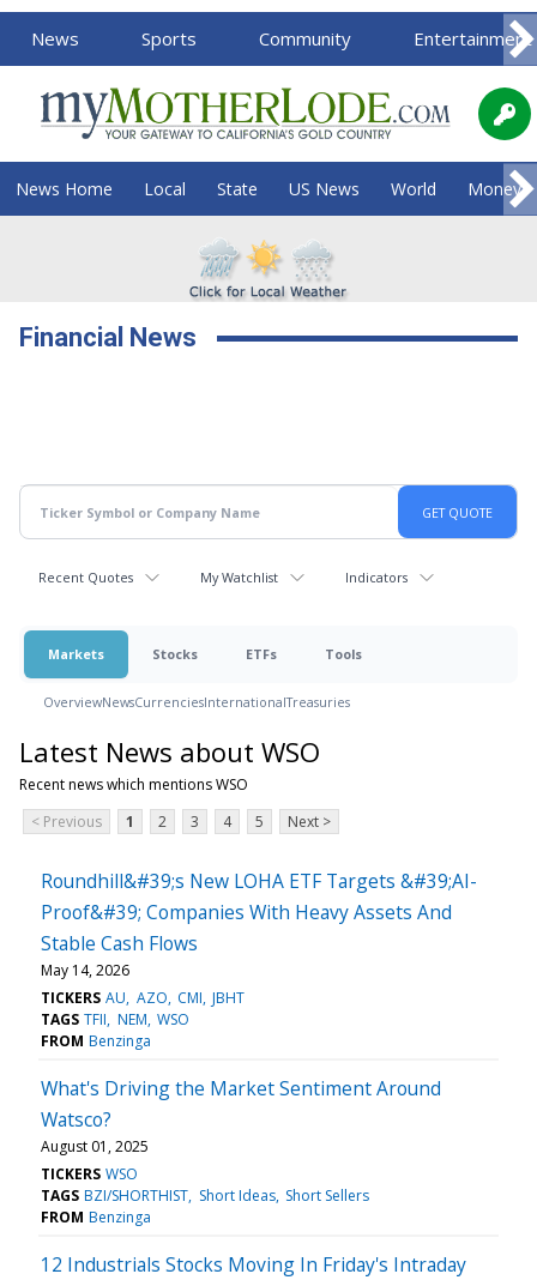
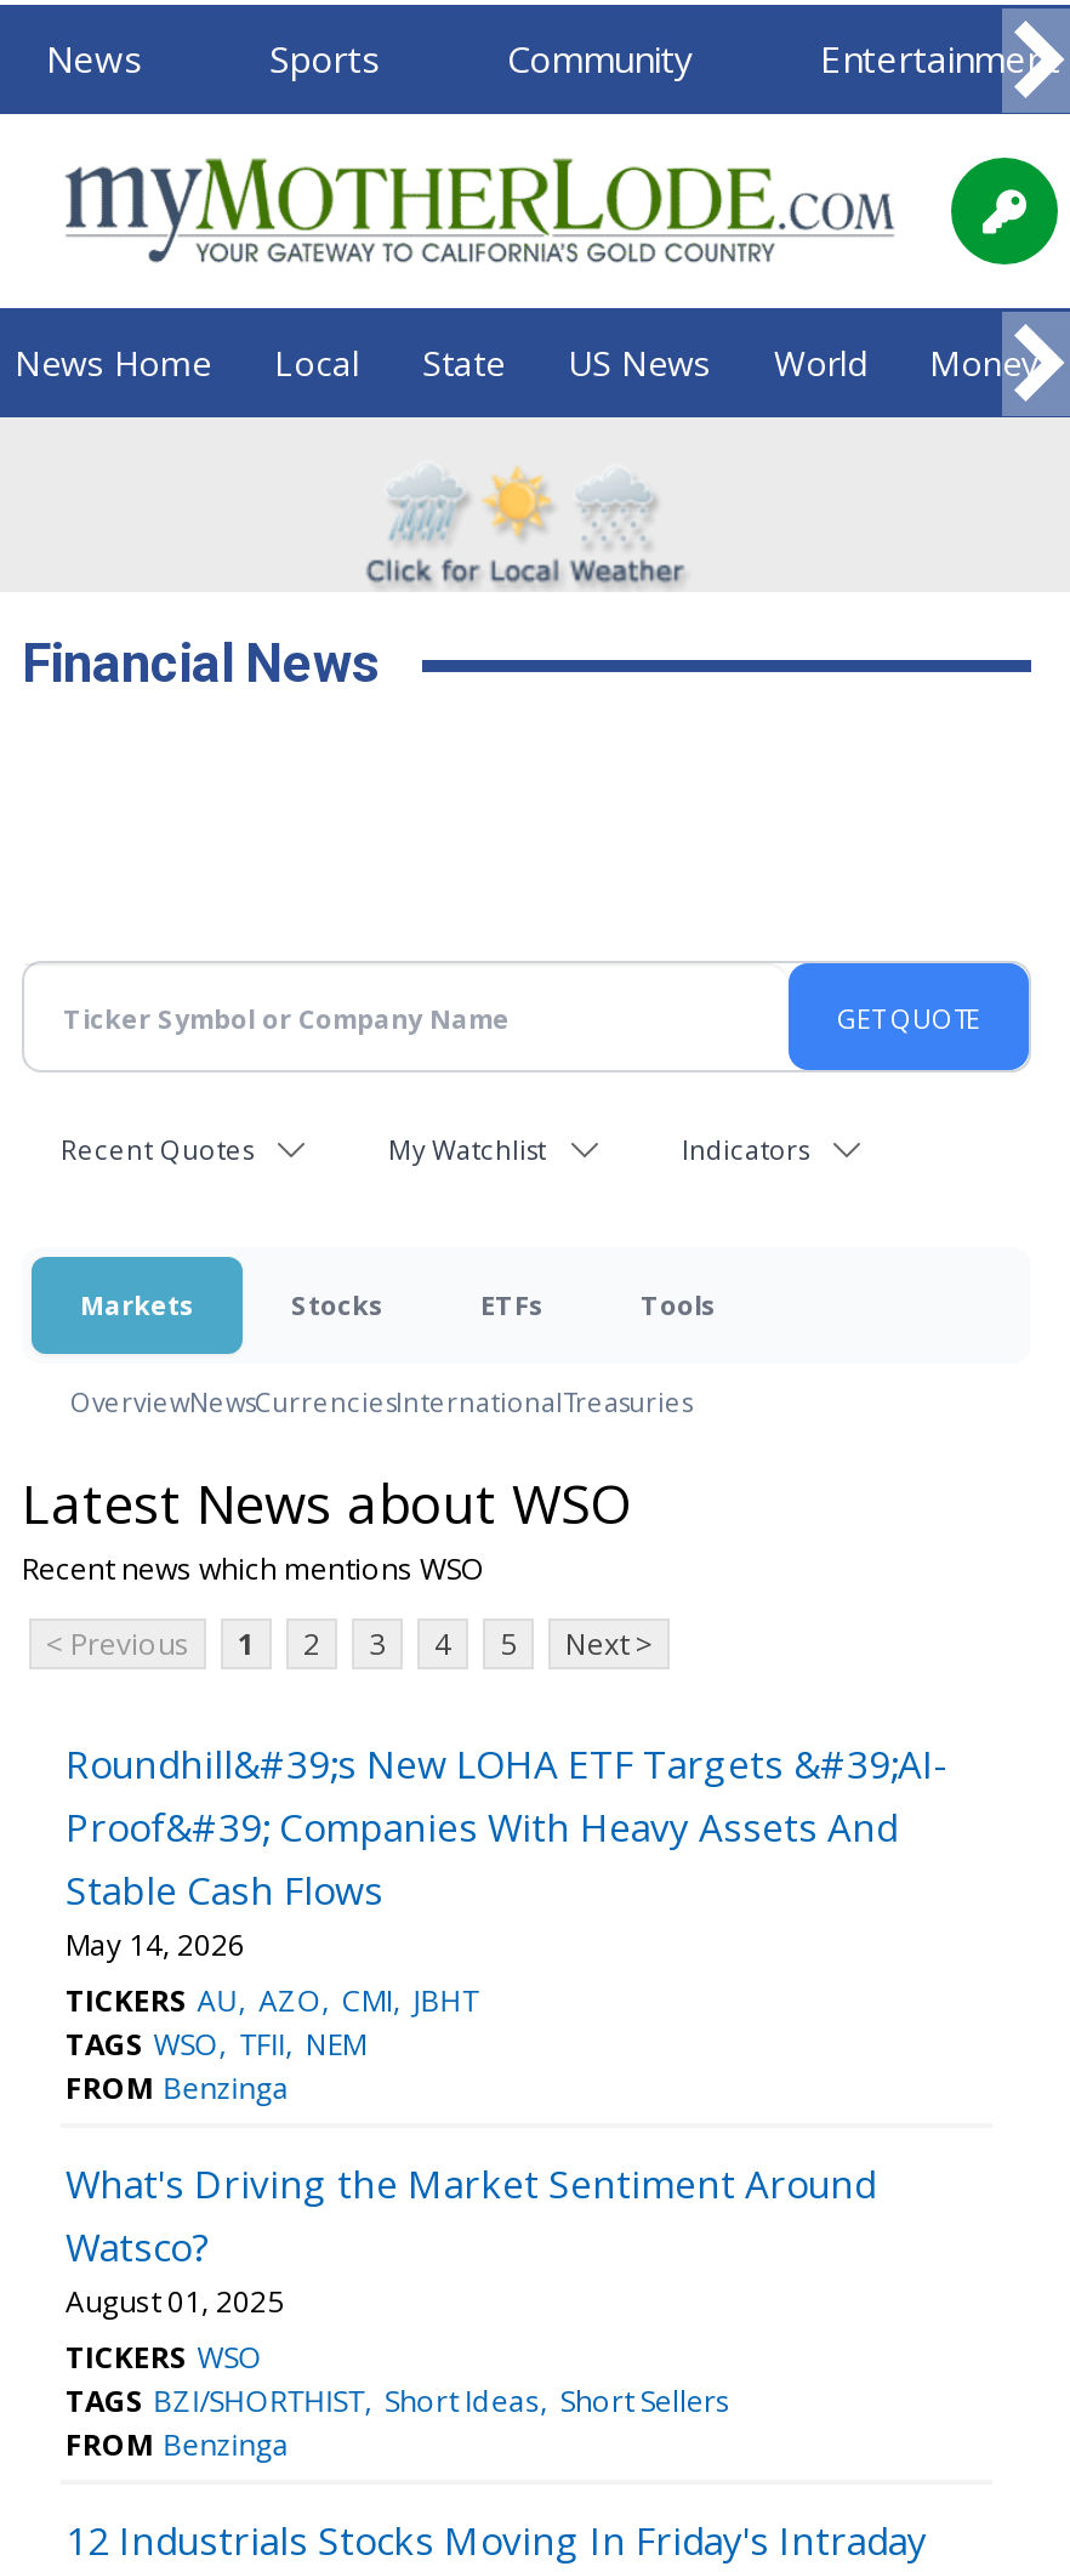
[41,1009,189,1029] TAGS TFII NEM WSO -> [66,2023,366,2064] TAGS WSO TFII NEM

